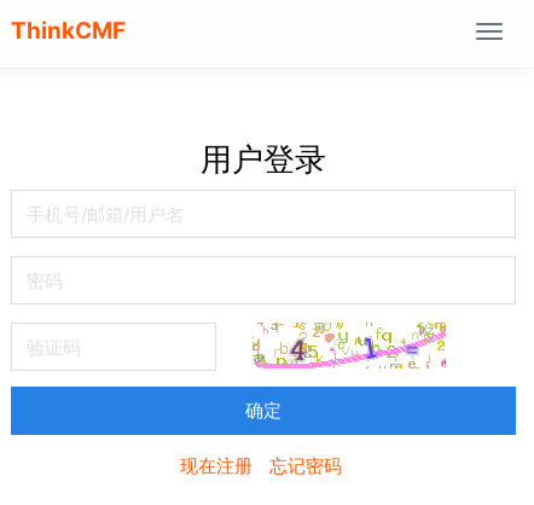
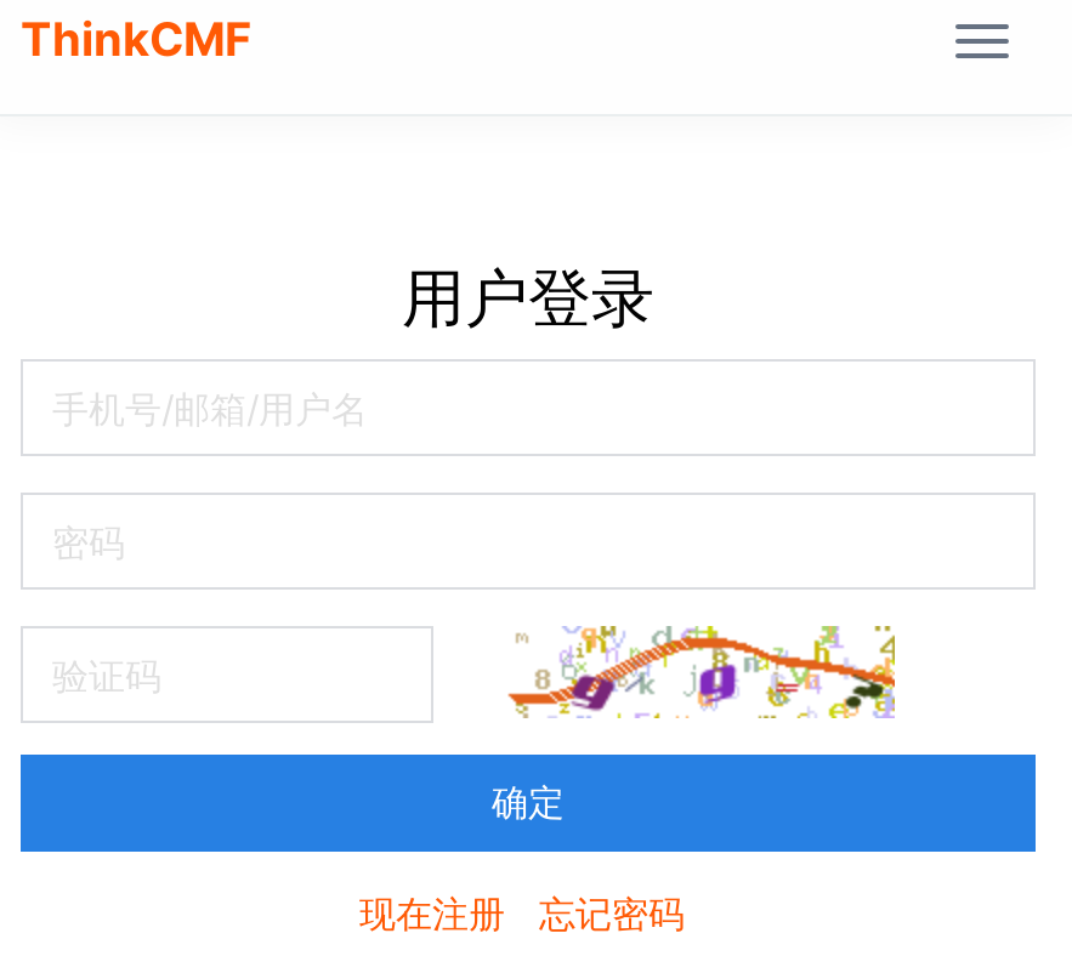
[251,321,447,370] [image] -> [506,624,897,721] [image]

